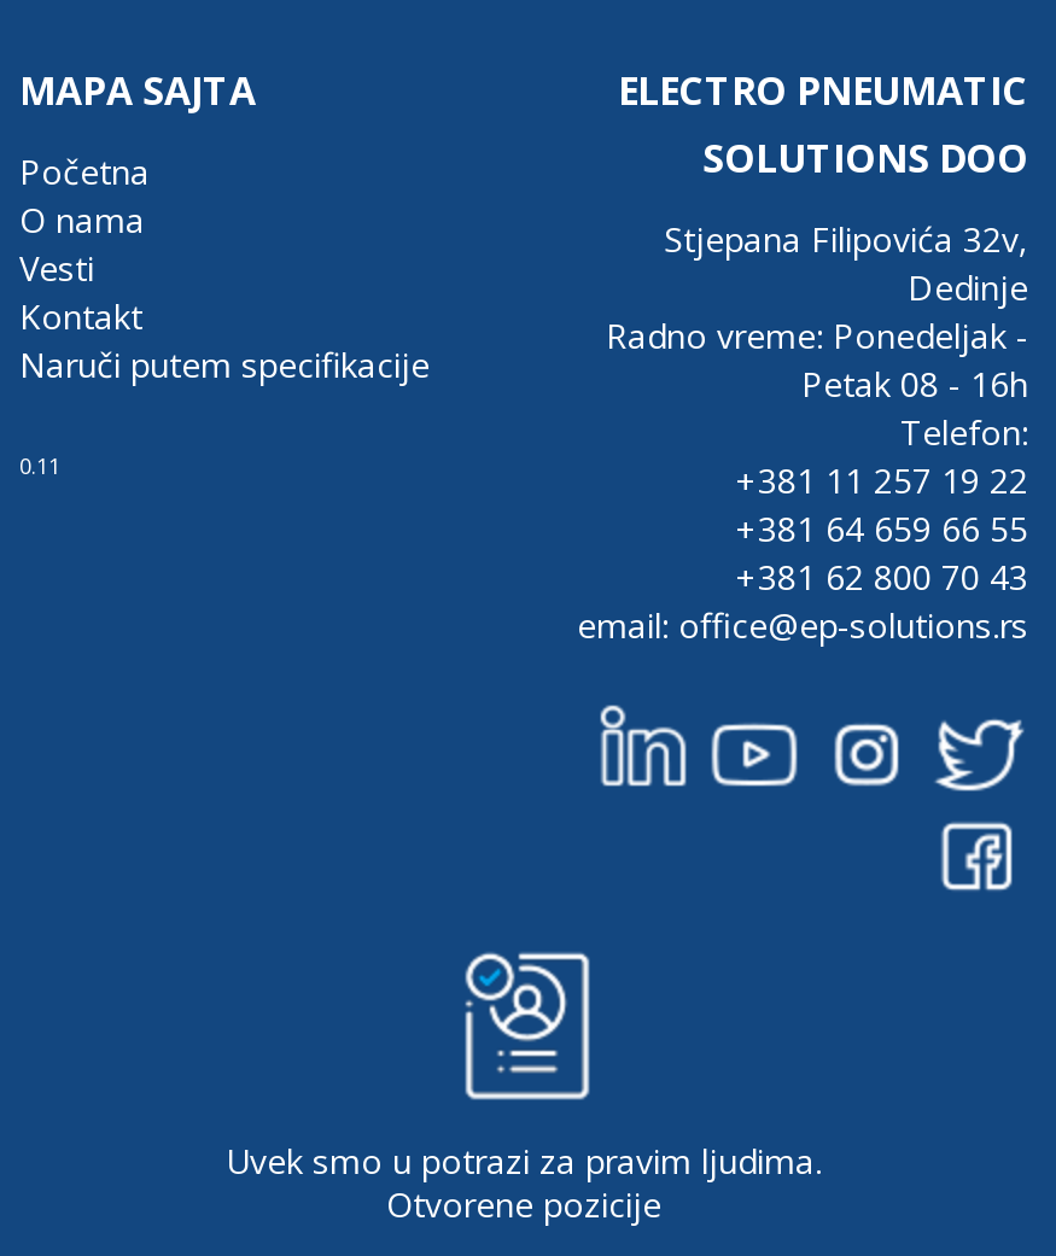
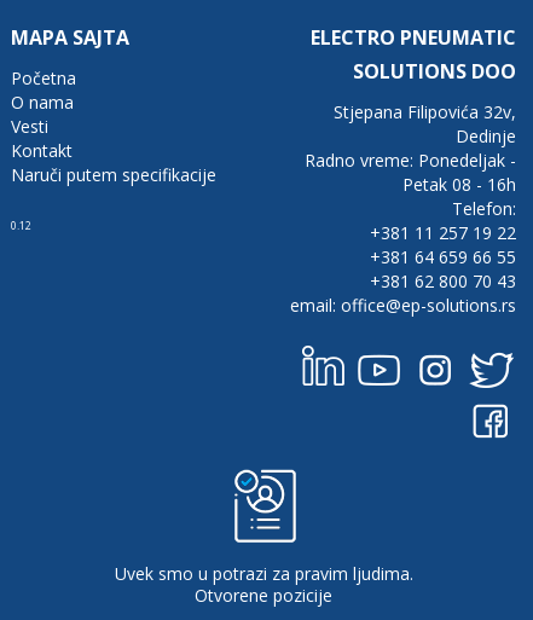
[19,450,60,482] 0.11 -> [11,218,31,233] 0.12

